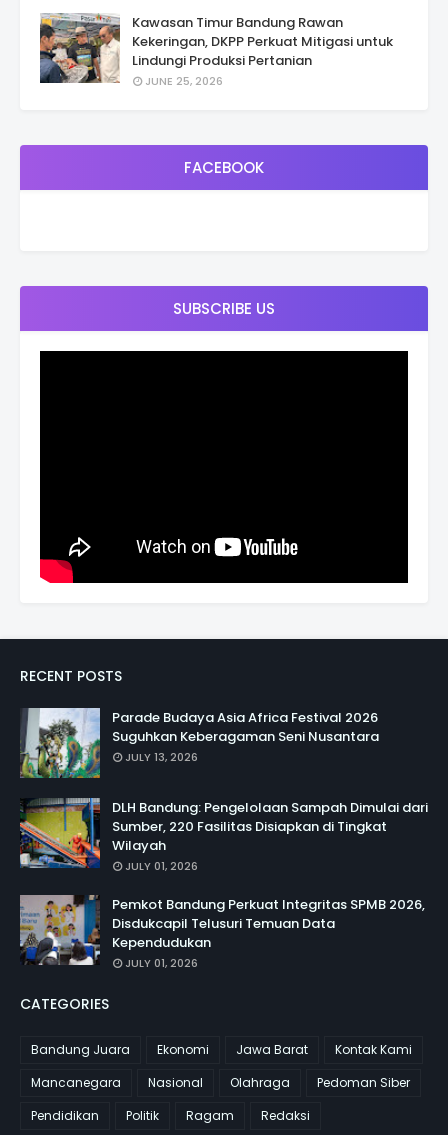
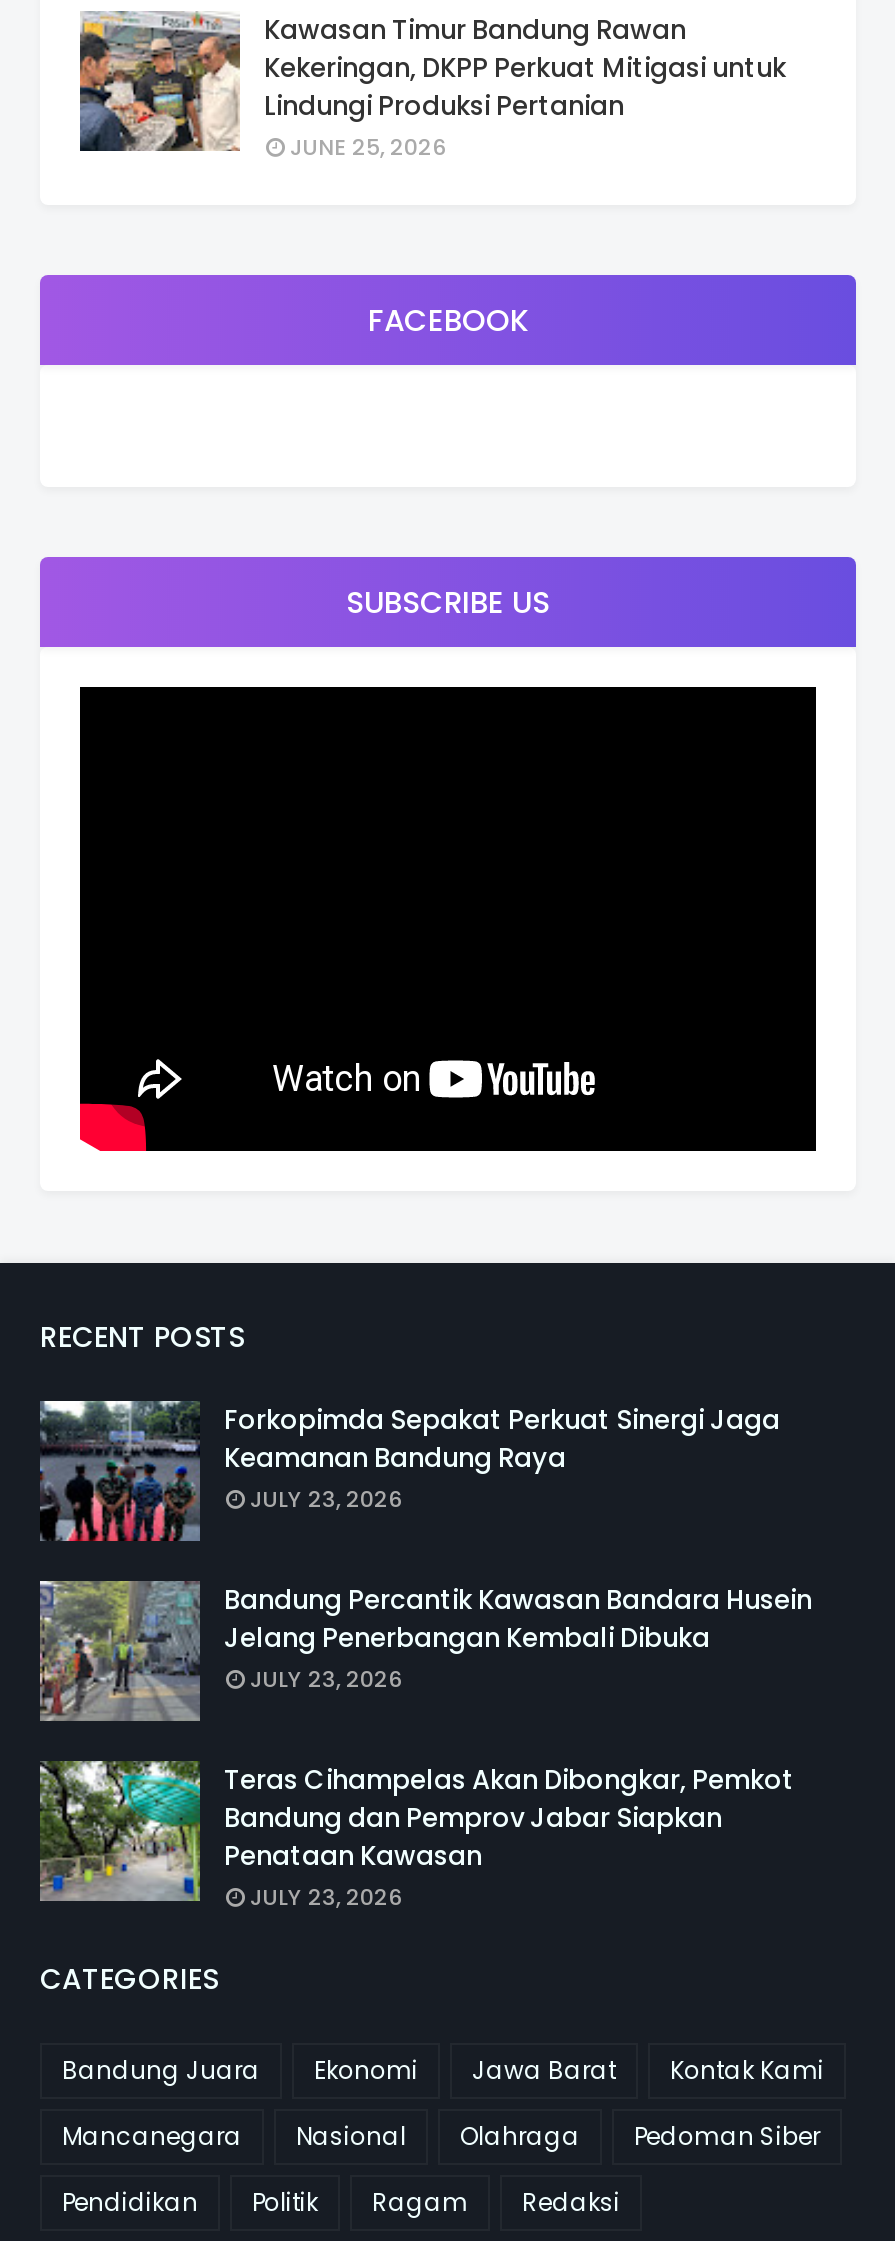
[20,707,379,779] [image] | Parade Budaya Asia Africa Festival 2026 | Suguhkan Keberagaman Seni Nusantara | JULY 13, 2026 -> [40,1399,780,1543] [image] | Forkopimda Sepakat Perkuat Sinergi Jaga | Keamanan Bandung Raya | JULY 23, 2026
[20,798,428,874] [image] | DLH Bandung: Pengelolaan Sampah Dimulai dari | Sumber, 220 Fasilitas Disiapkan di Tingkat | Wilayah | JULY 01, 2026 -> [38,1579,812,1723] [image] | Bandung Percantik Kawasan Bandara Husein | Jelang Penerbangan Kembali Dibuka | JULY 23, 2026
[19,894,425,971] [image] | Pemkot Bandung Perkuat Integritas SPMB 2026, | Disdukcapil Telusuri Temuan Data | Kependudukan | JULY 01, 2026 -> [38,1759,794,1914] [image] | Teras Cihampelas Akan Dibongkar, Pemkot | Bandung dan Pemprov Jabar Siapkan | Penataan Kawasan | JULY 23, 2026

